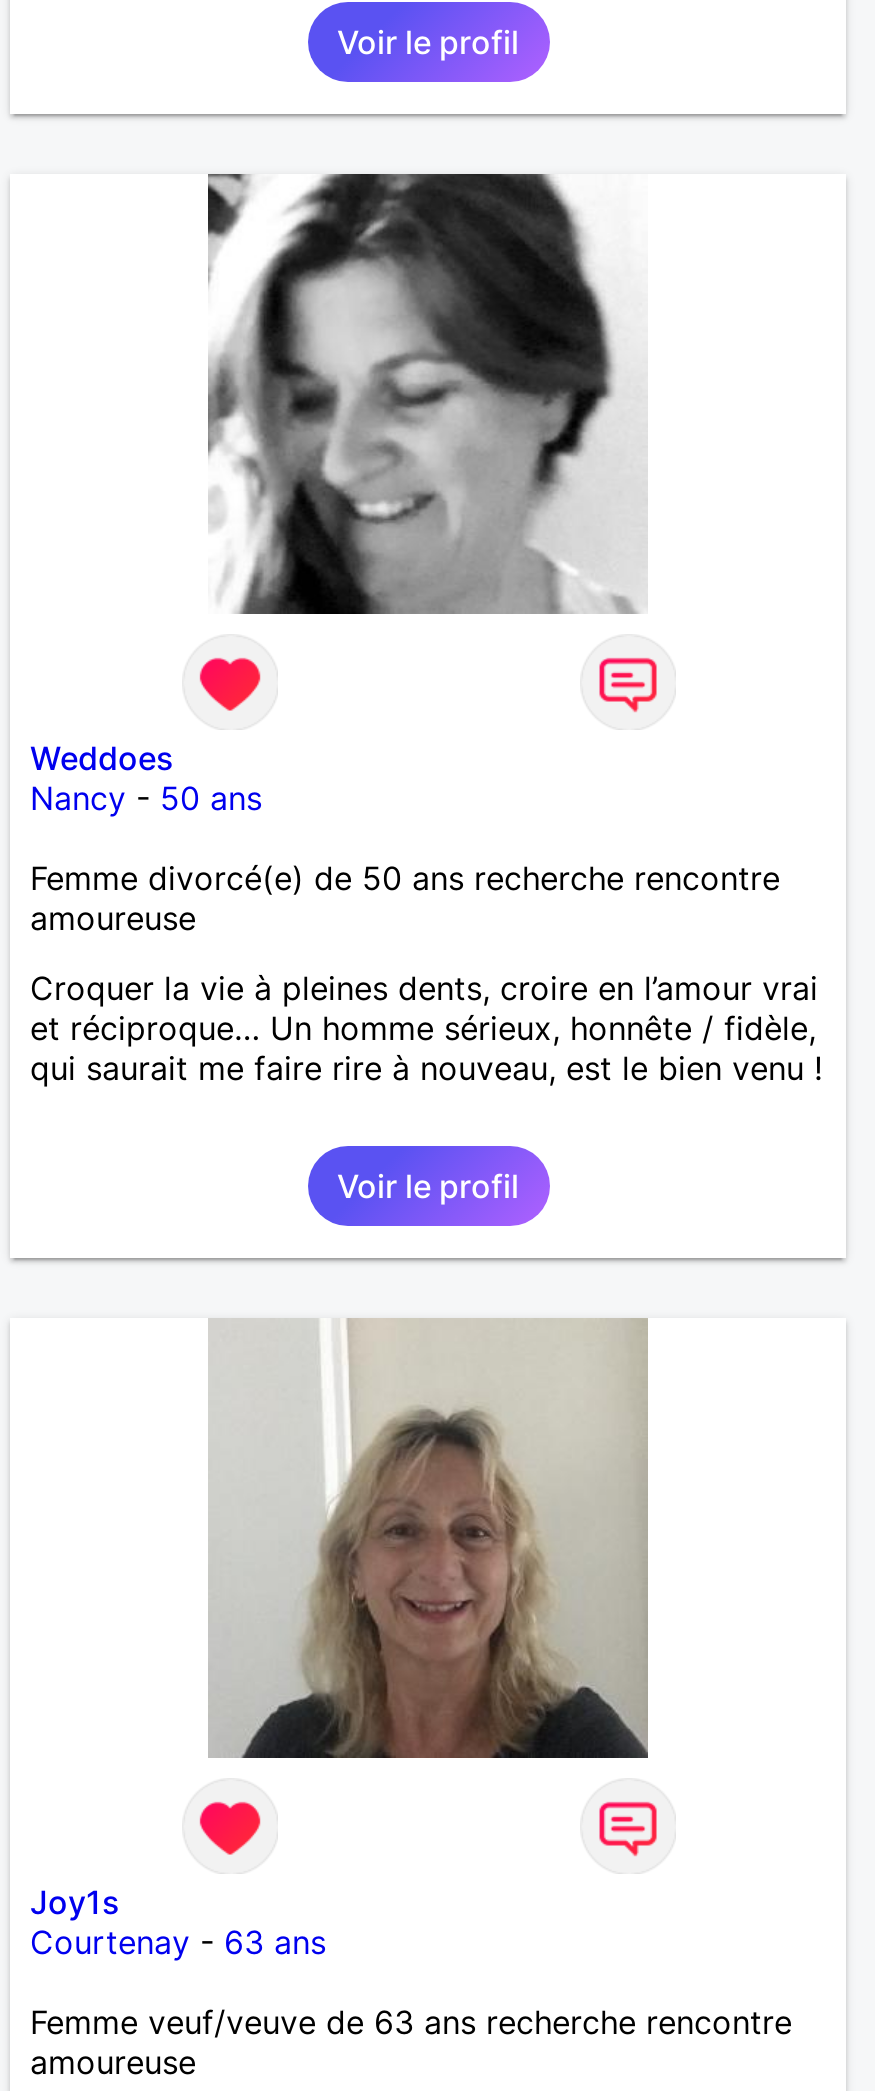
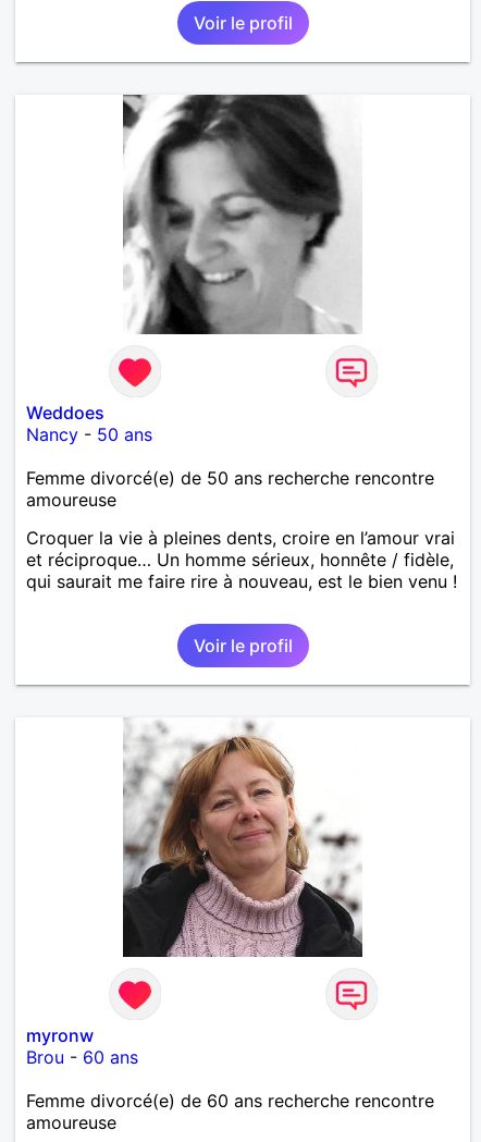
[210,1318,650,1760] [image] -> [123,717,362,958] [image]
[30,1882,326,1962] Joy1s | Courtenay - 63 ans -> [26,1024,138,1068] myronw | Brou - 60 ans
[30,2002,792,2042] Femme veuf/veuve de 63 ans recherche rencontre -> [26,1090,434,1111] Femme divorcé(e) de 60 ans recherche rencontre

